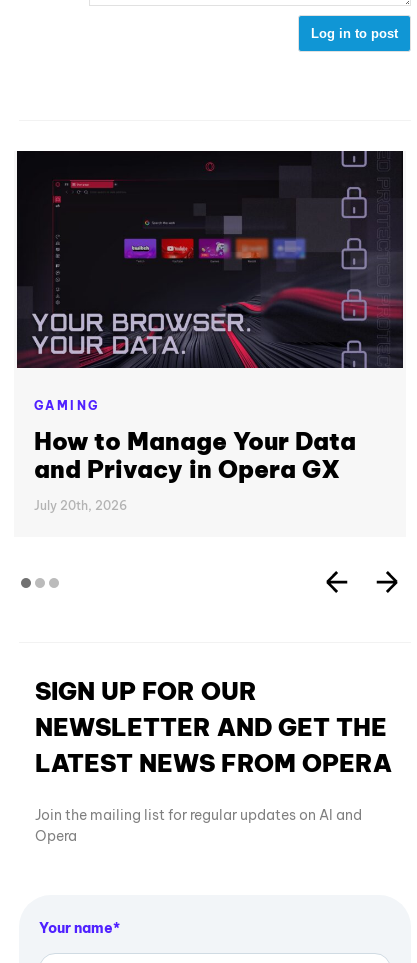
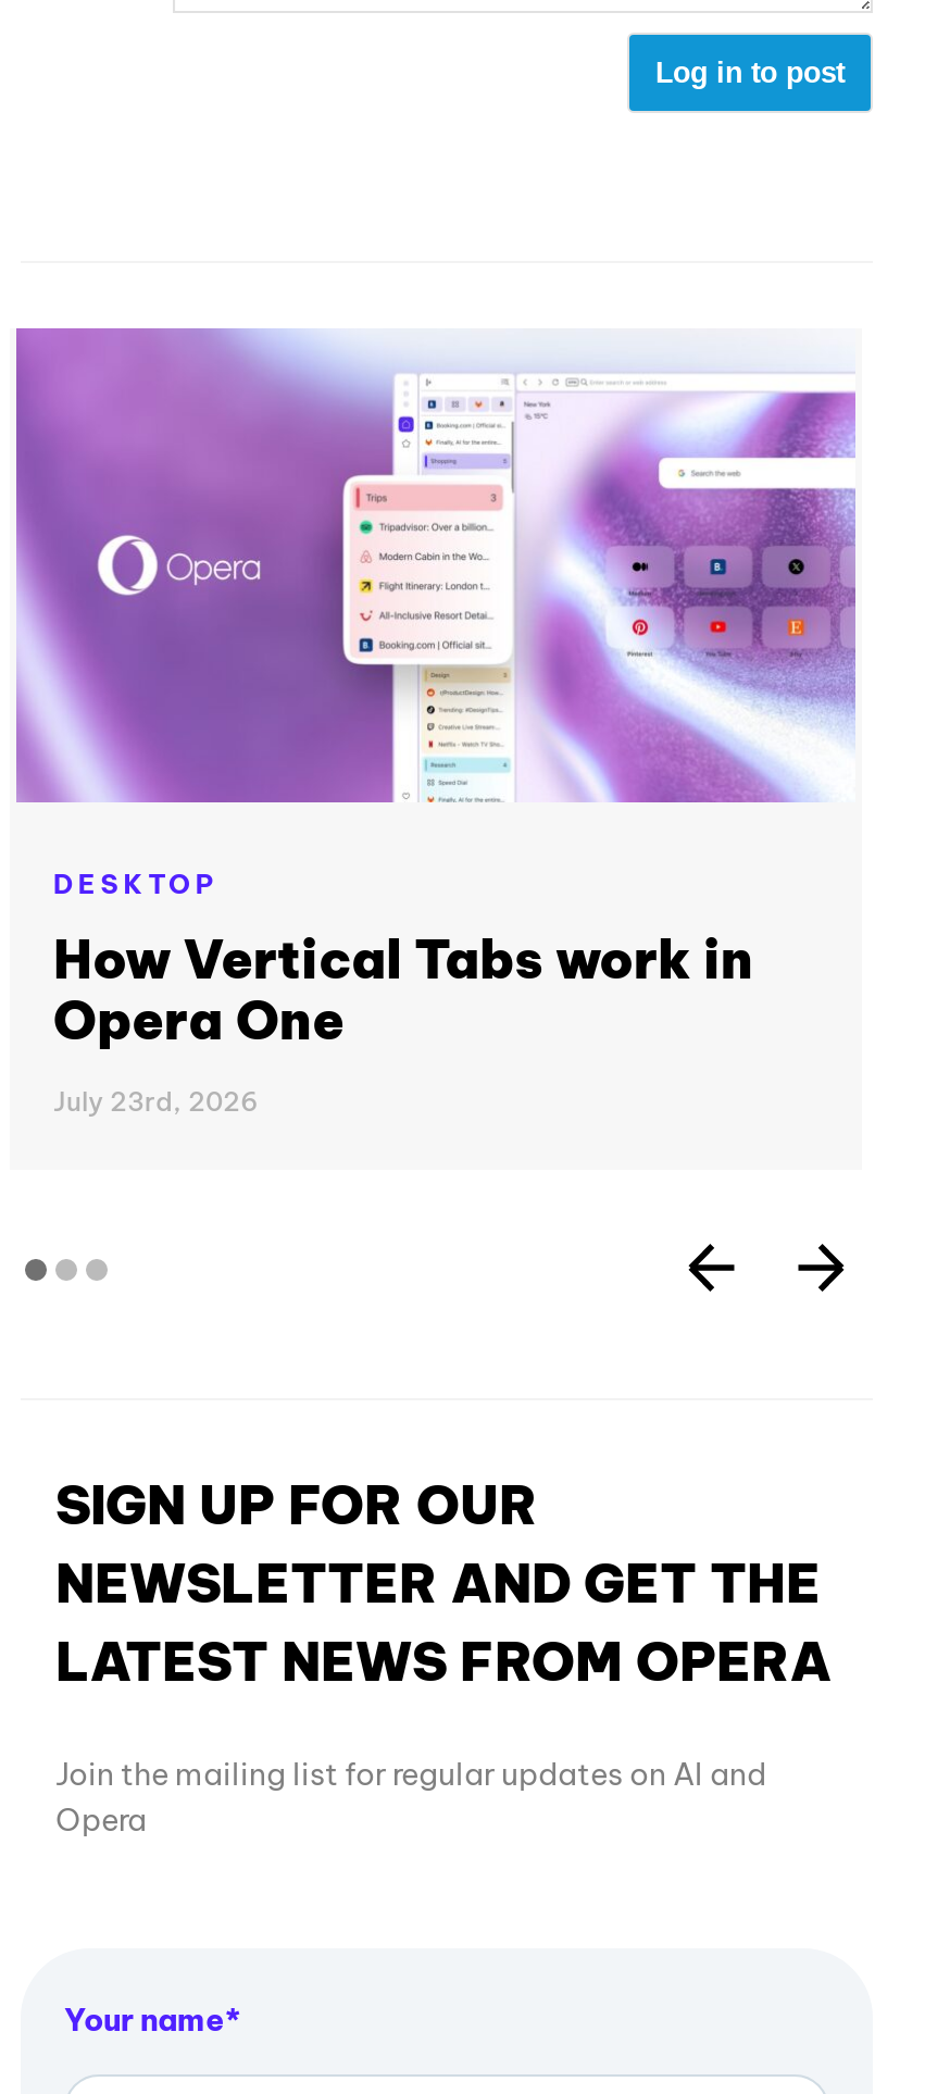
[16,150,404,484] [image] | GAMING | How to Manage Your Data | and Privacy in Opera GX -> [14,326,858,1052] [image] | DESKTOP | How Vertical Tabs work in | Opera One
[34,498,127,513] July 20th, 2026 -> [53,1084,258,1116] July 23rd, 2026

